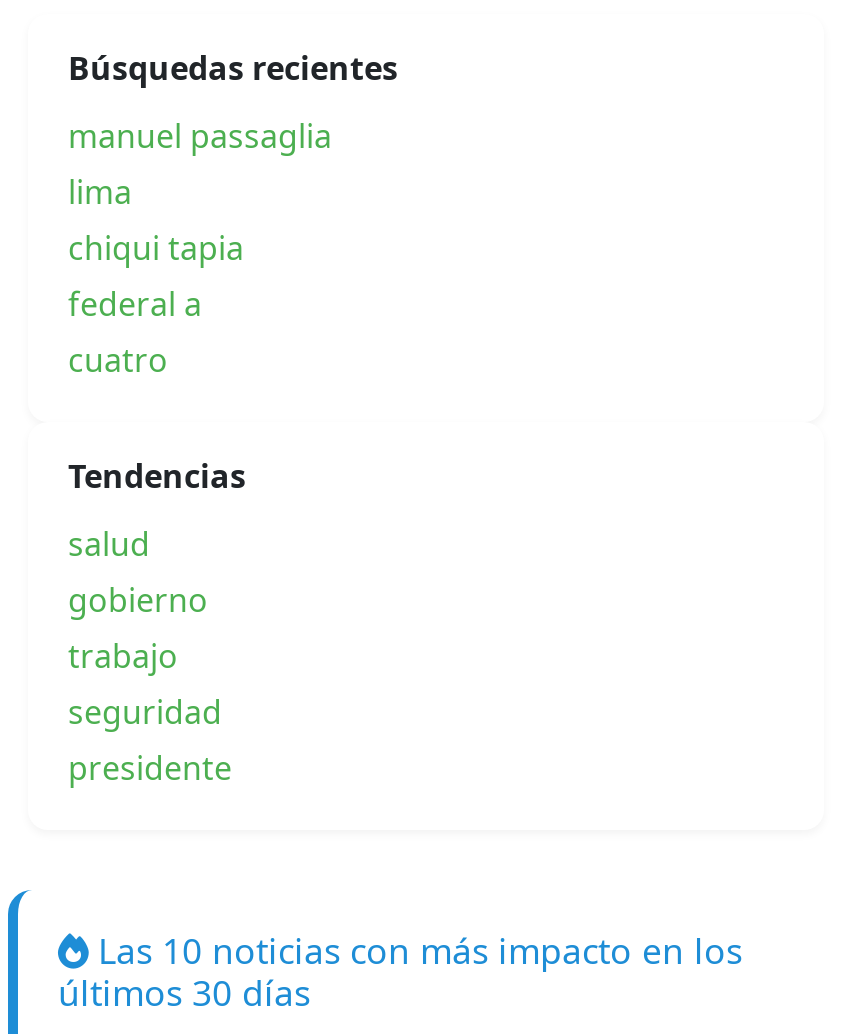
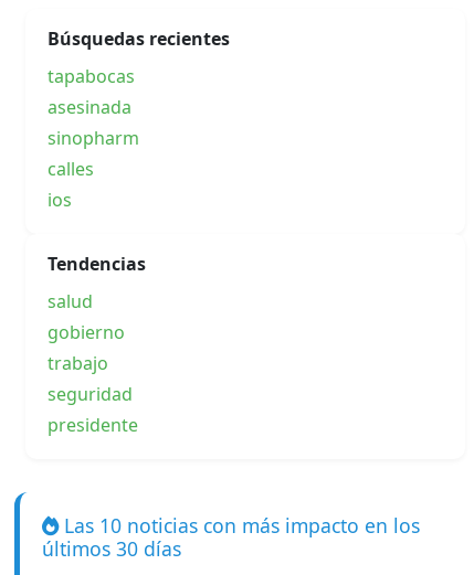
[68,115,332,383] manuel passaglia | lima | chiqui tapia | federal a | cuatro -> [48,64,139,212] tapabocas | asesinada | sinopharm | calles | ios

